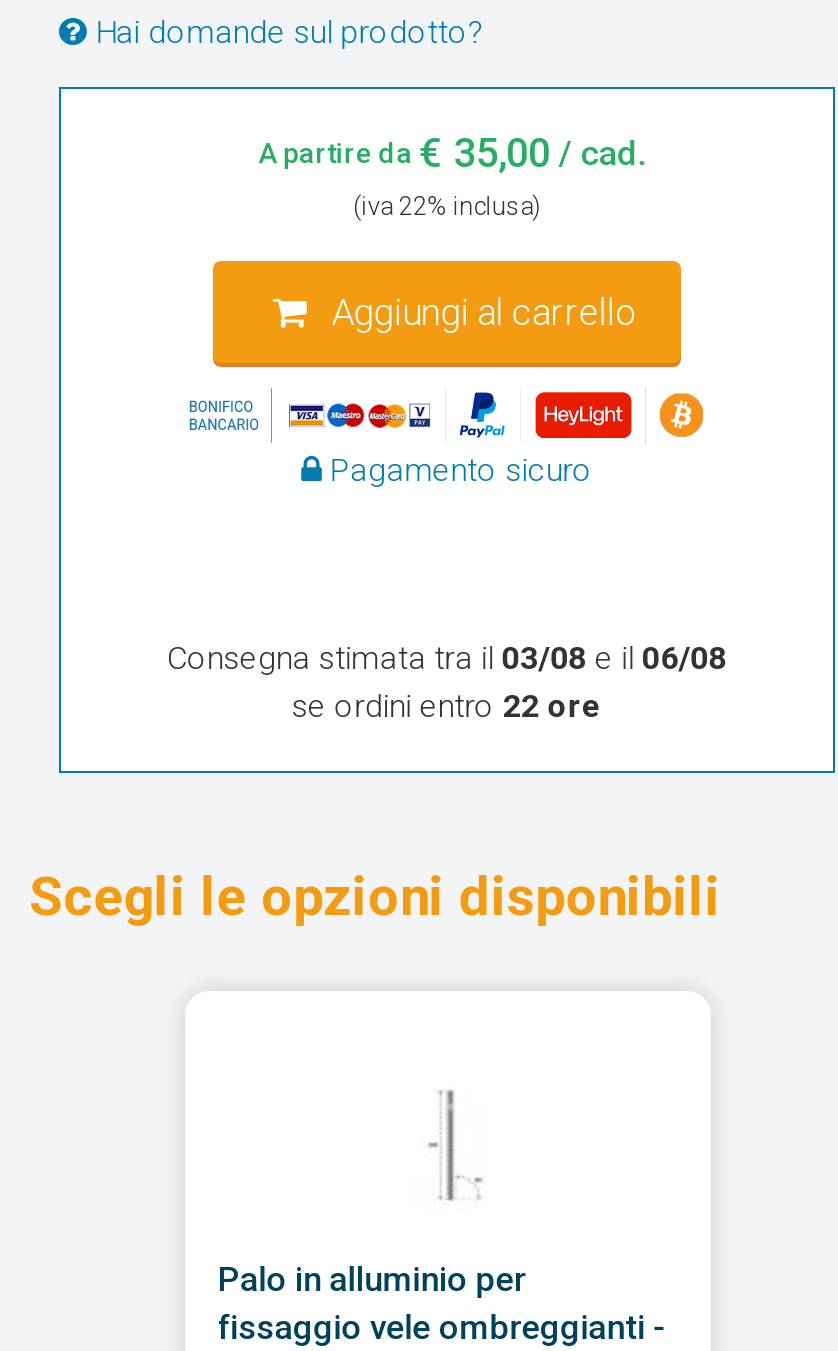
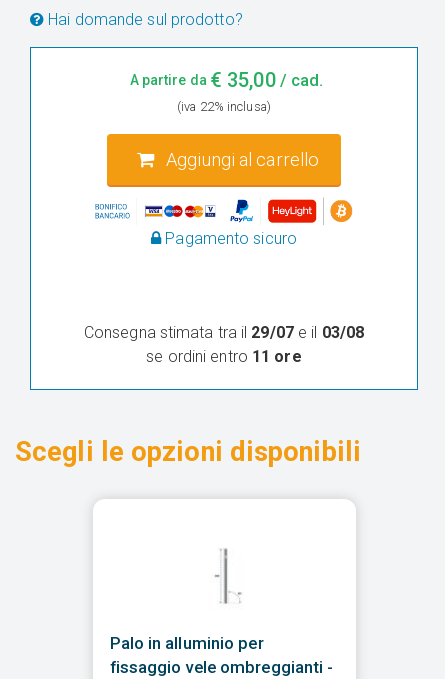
[167,639,727,677] Consegna stimata tra il 03/08 e il 06/08 -> [84,323,364,342] Consegna stimata tra il 29/07 e il 03/08
[292,687,602,725] se ordini entro 22 ore -> [146,347,302,366] se ordini entro 11 ore

